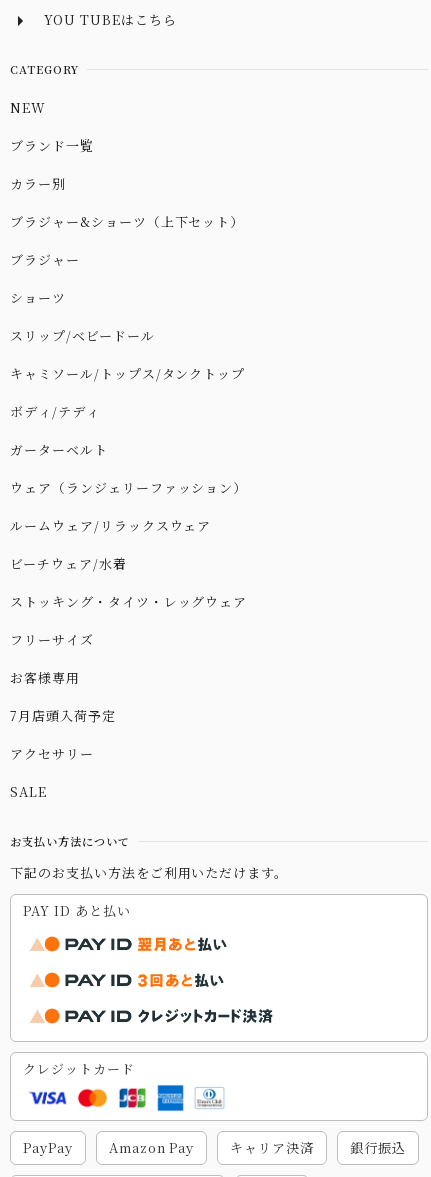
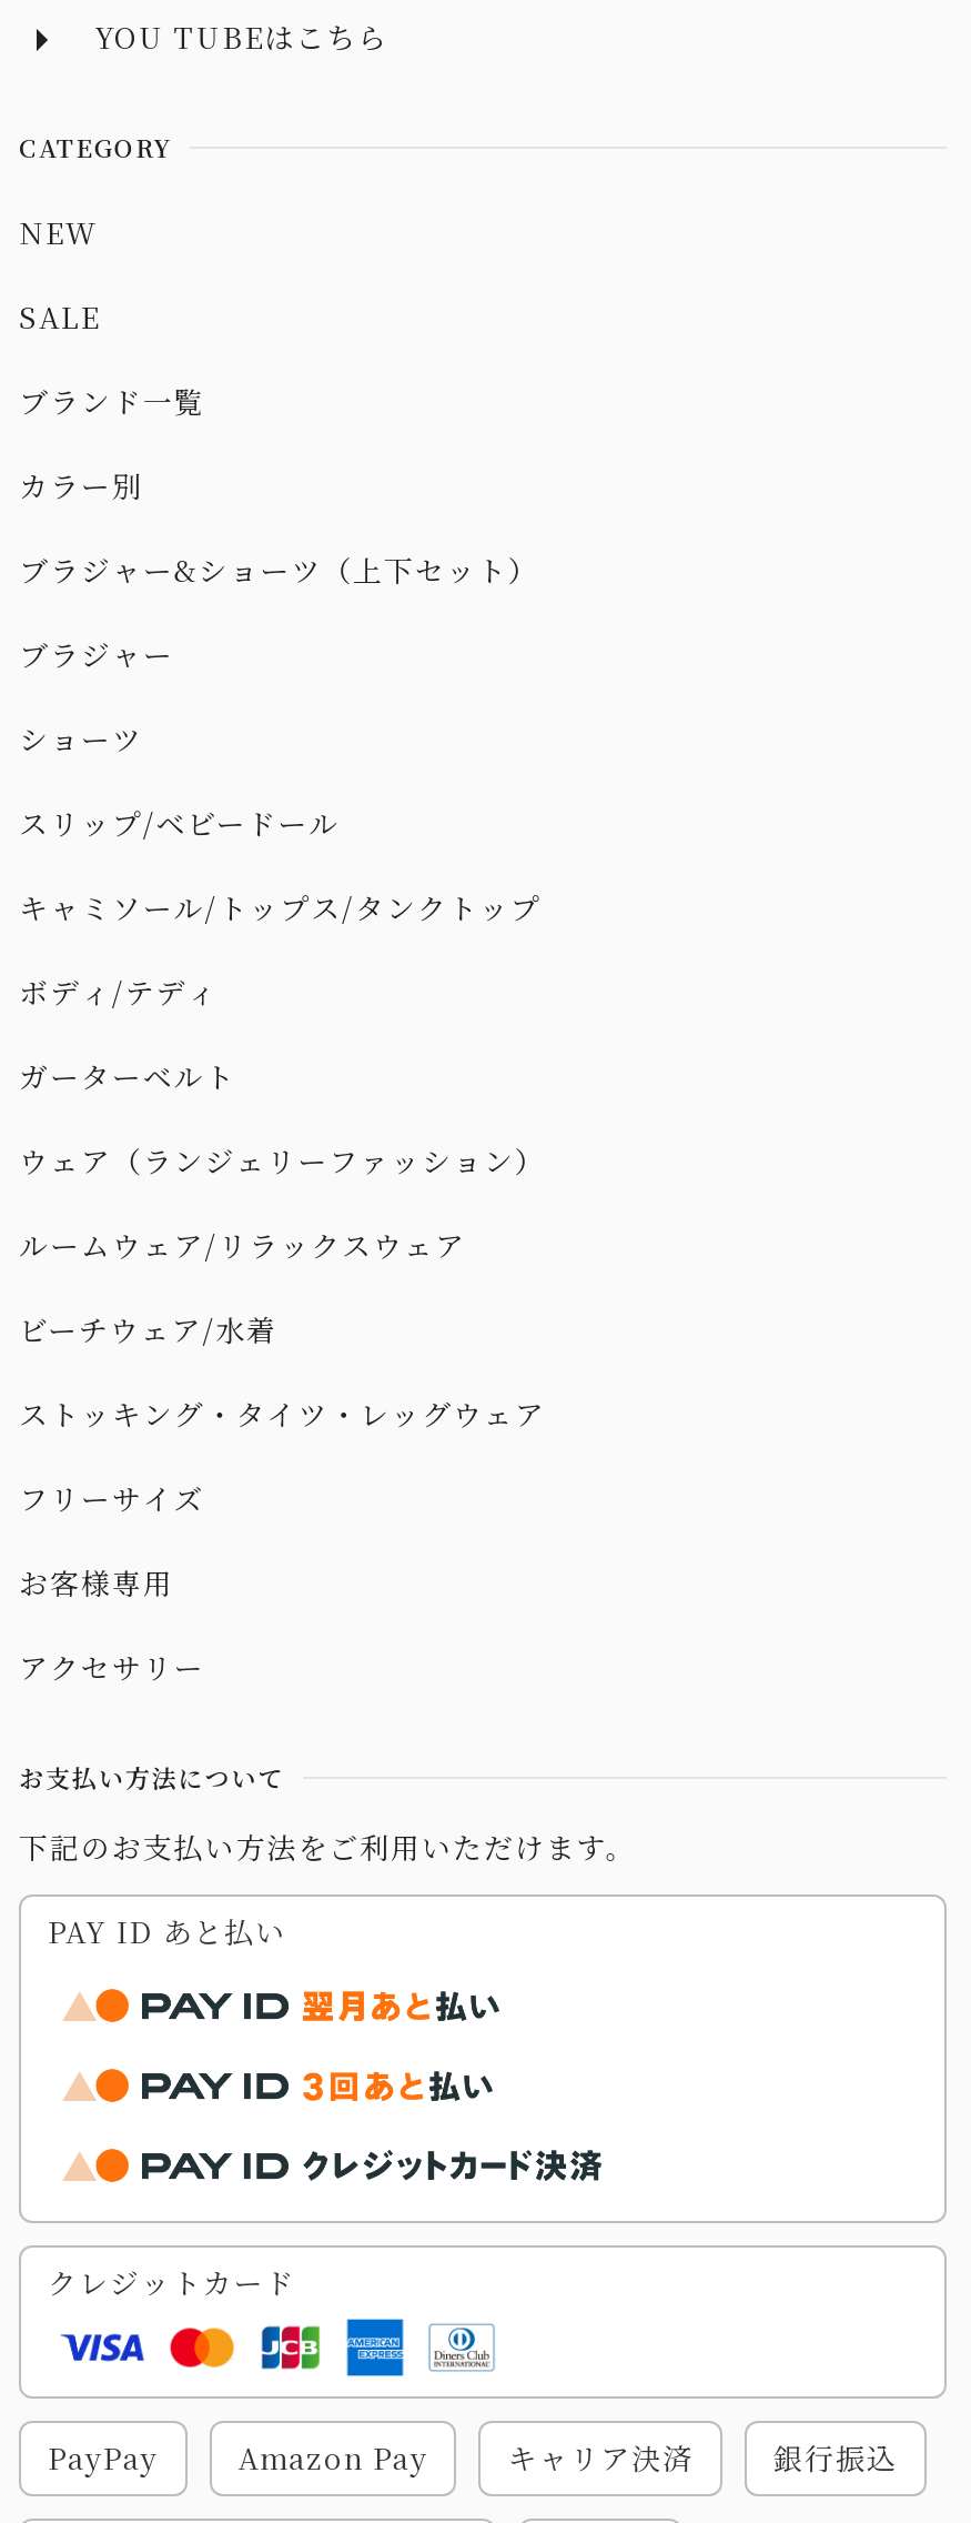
moved [10,136,247,687] -> [19,380,546,1604]: ブランド一覧 | カラー別 | ブラジャー&ショーツ（上下セット） | ... | フリーサイズ | お客様専用
[10,706,130,725] 7月店頭入荷予定 -> none
moved [10,782,47,801] -> [19,296,101,338]: SALE

